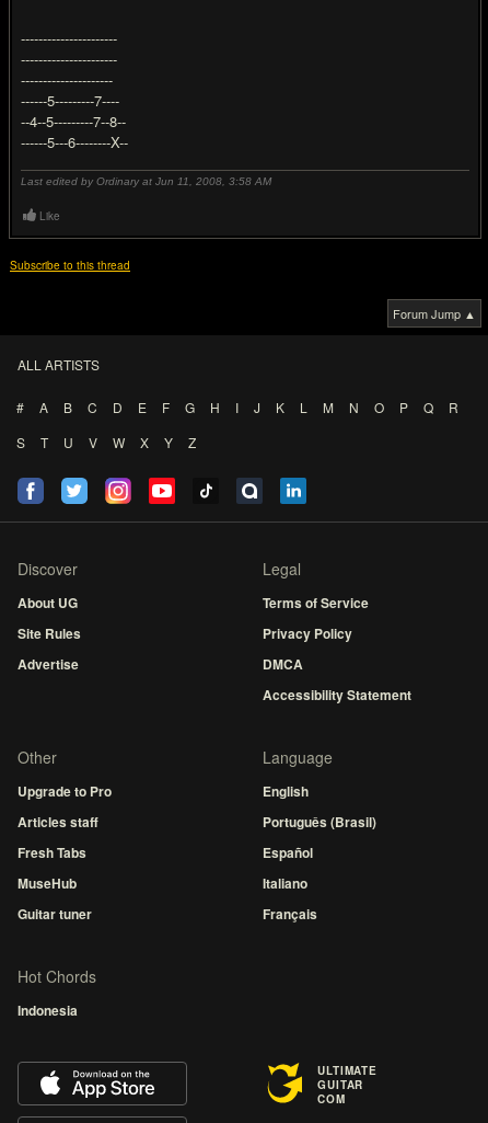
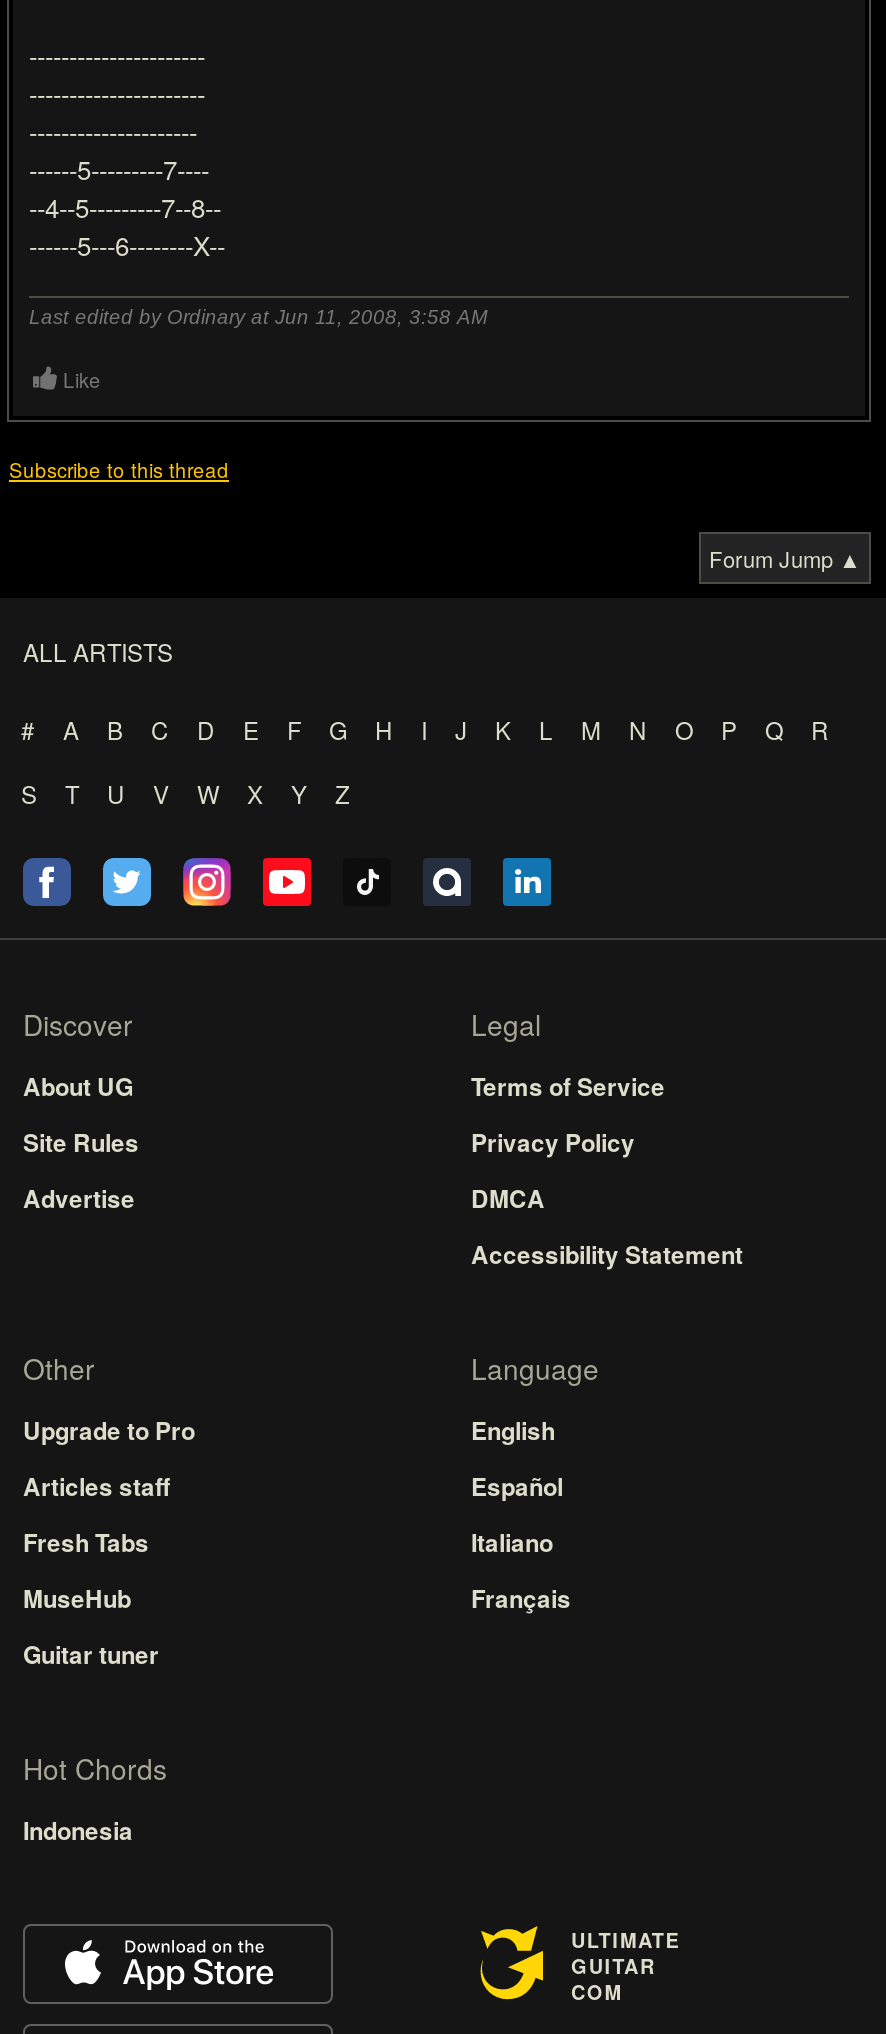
[263,812,376,832] Português (Brasil) -> none
moved [263,843,317,924] -> [471,1468,571,1616]: Español | Italiano | Français

